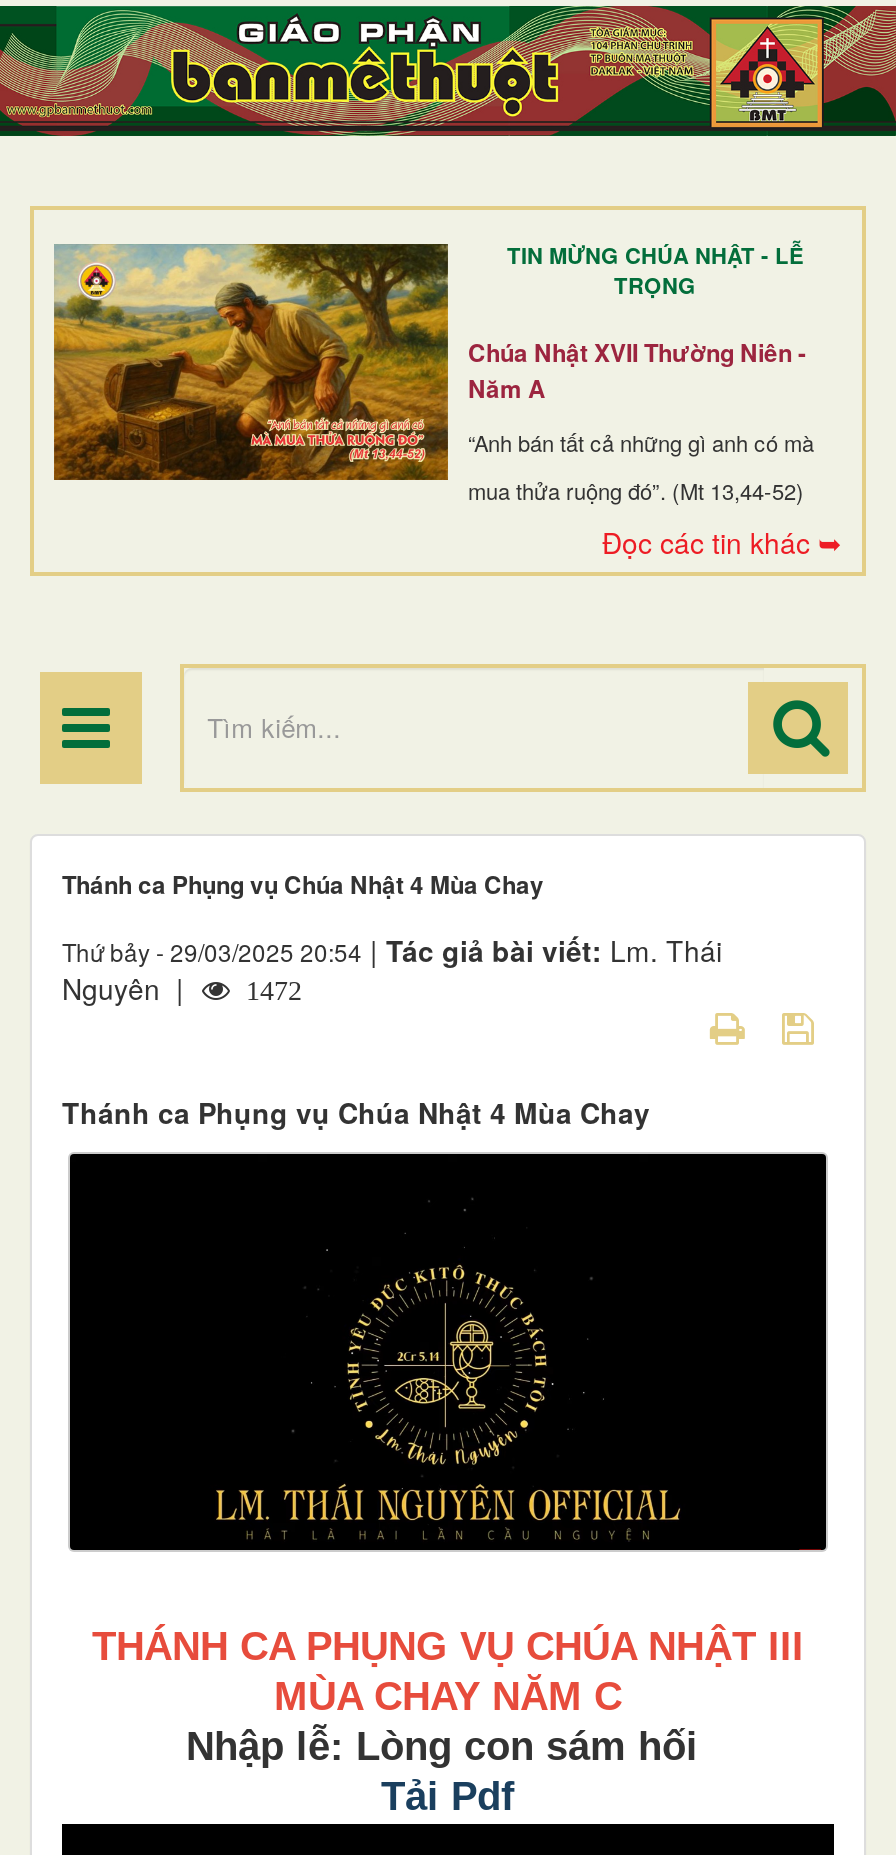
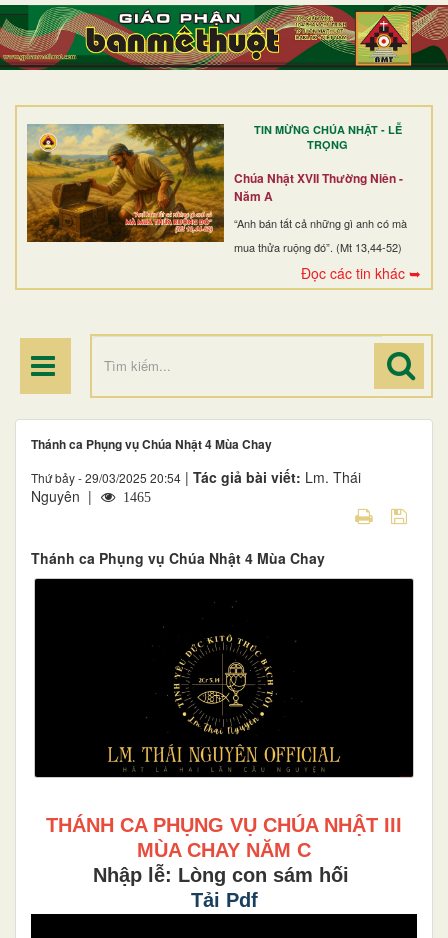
[230,975,302,1003] 1472 -> [115,489,151,503] 1465

